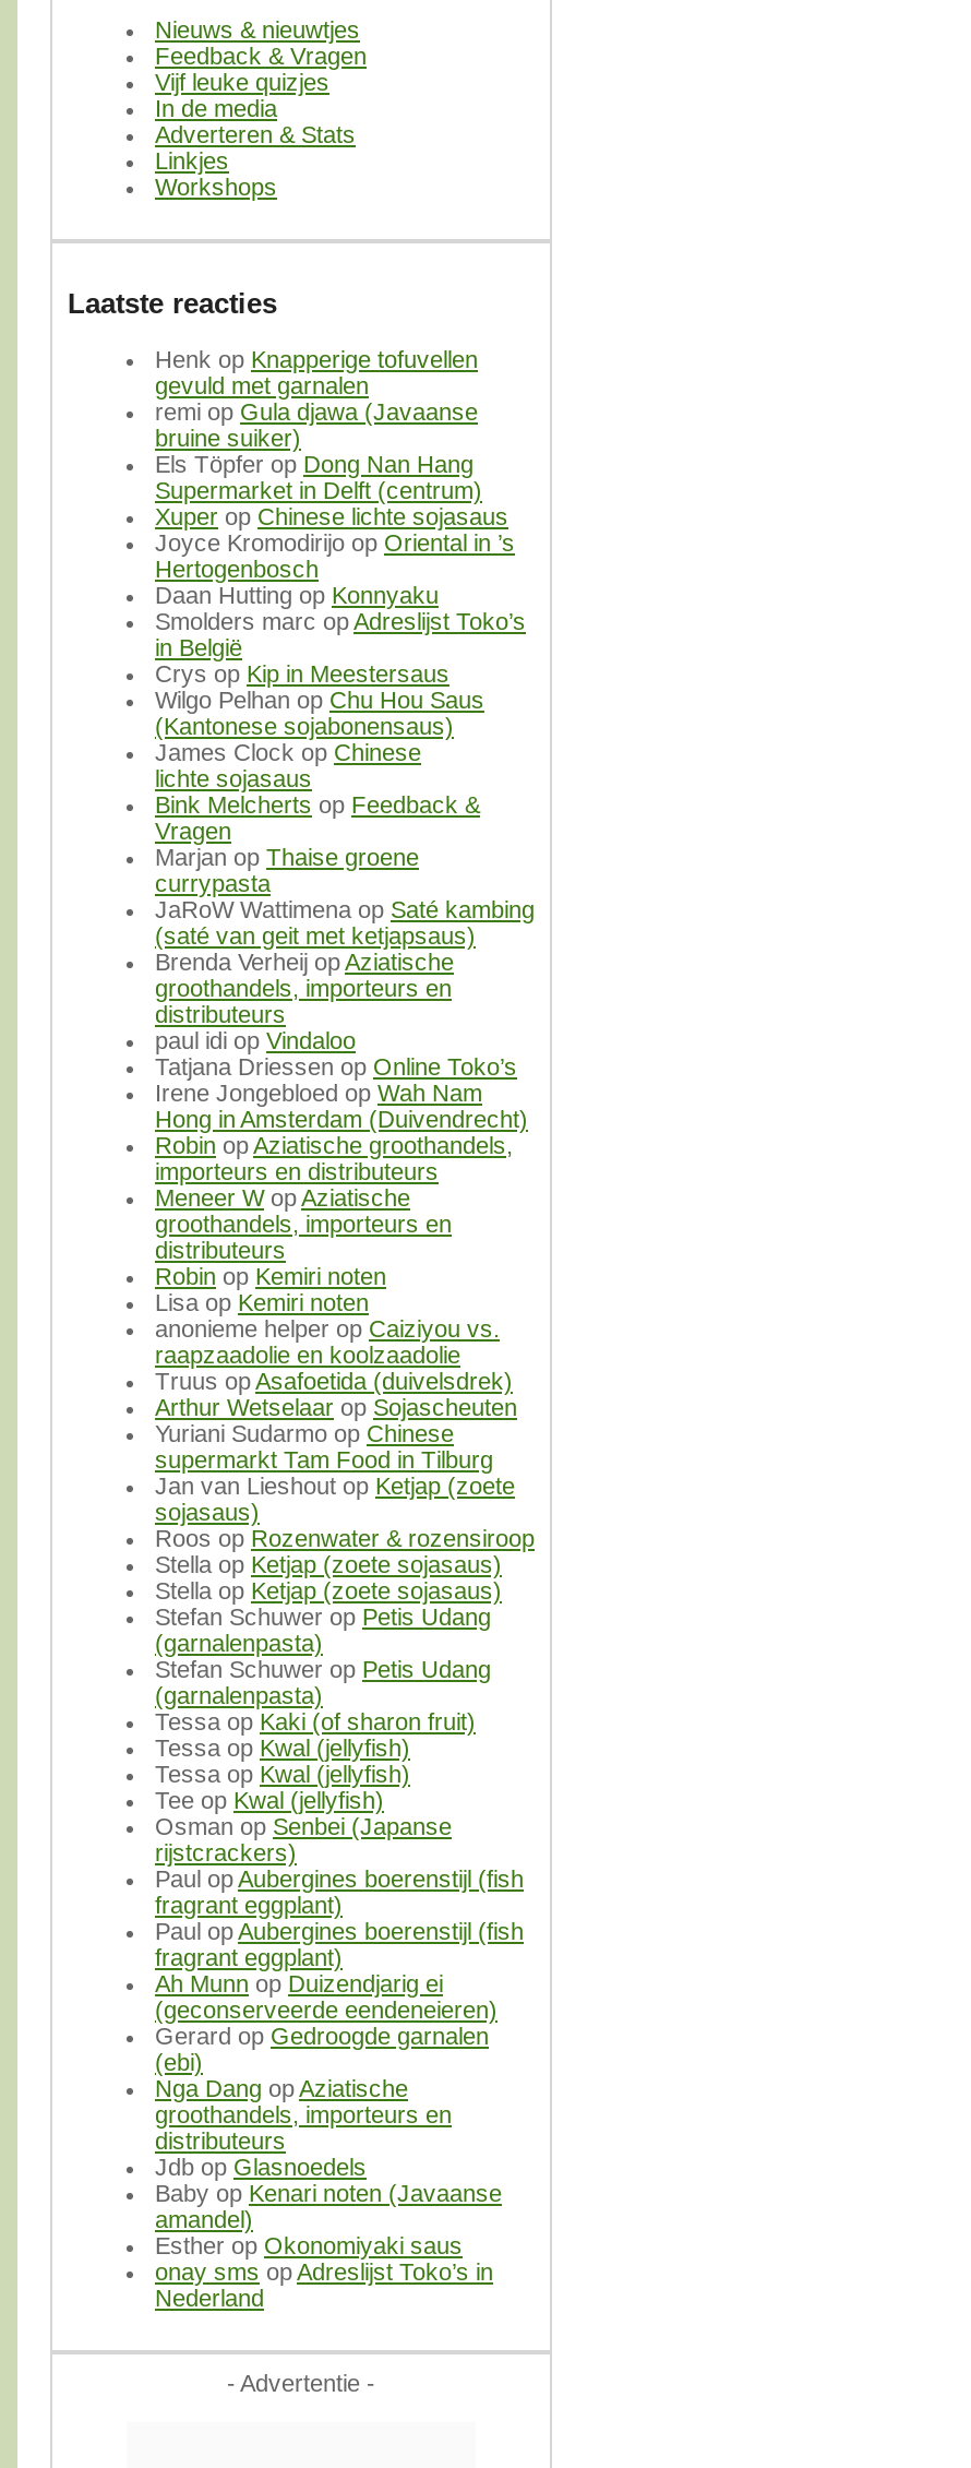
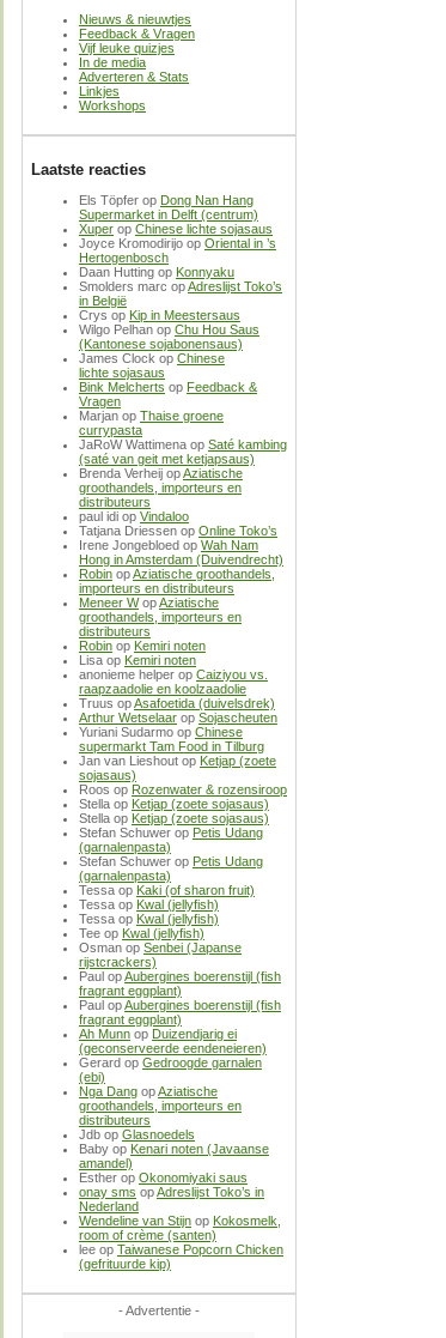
[155,347,478,452] Henk op Knapperige tofuvellen | gevuld met garnalen | remiopGula djawa (Javaanse | bruine suiker) -> none
moved [155,452,535,2312] -> [79,193,287,1214]: Els TöpferopDong Nan Hang | Supermarket in Delft (centrum) | XuperopChinese lichte sojasaus | ... | onay sms opAdreslijst Toko’s in | Nederland
none -> [79,1214,283,1272] Wendeline van Stijn op Kokosmelk, | room of crème (santen) | leeopTaiwanese Popcorn Chicken | (gefrituurde kip)

